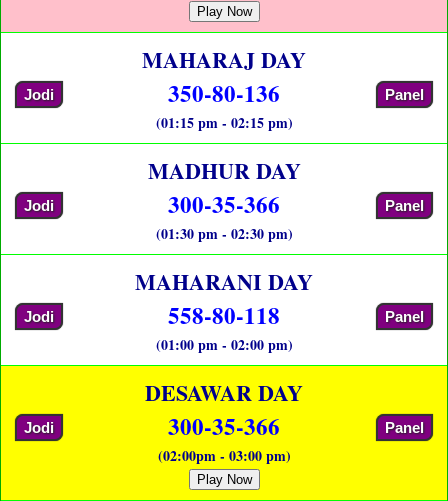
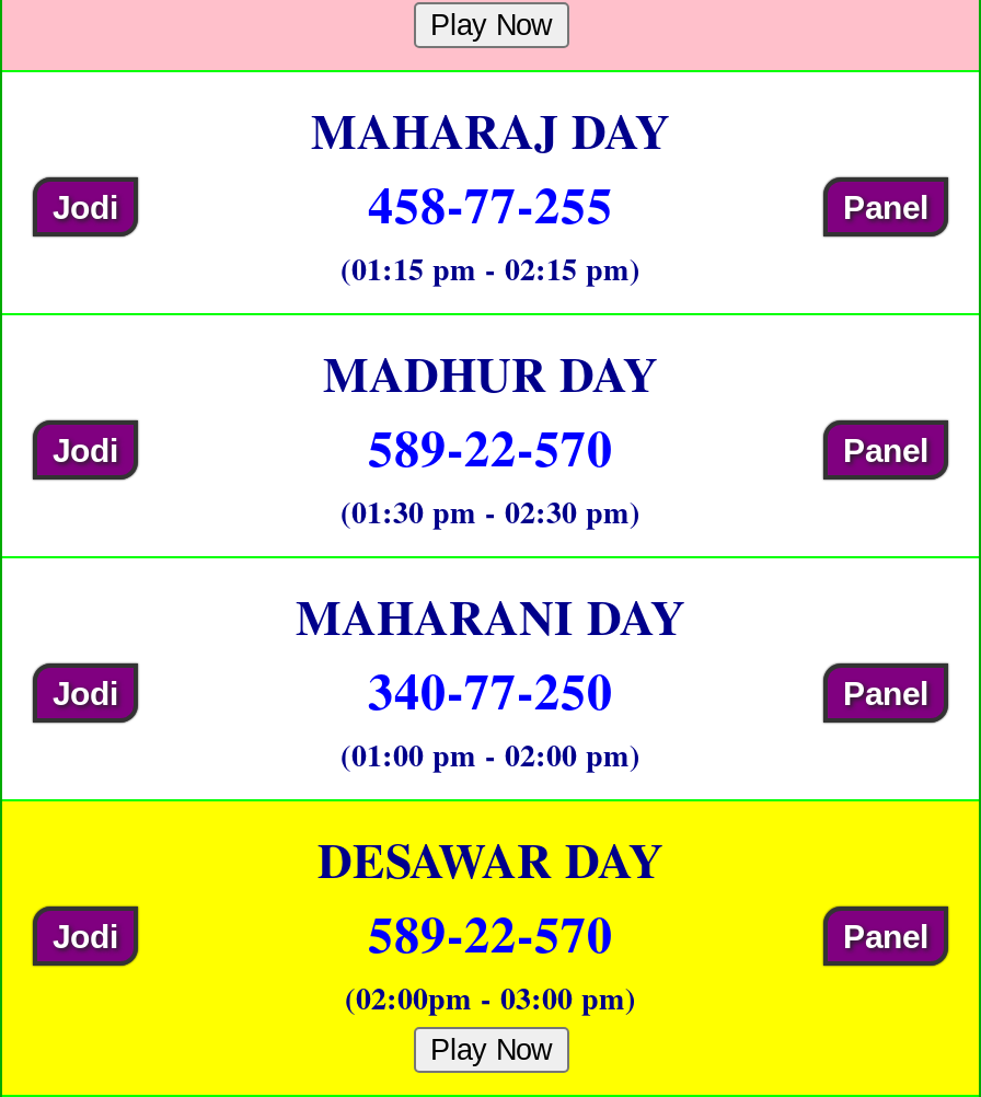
[168,76,280,110] 350-80-136 -> [368,166,613,240] 458-77-255
[168,187,280,221] 300-35-366 -> [368,409,613,483] 589-22-570
[168,298,280,332] 558-80-118 -> [368,652,613,727] 340-77-250
[168,409,280,443] 300-35-366 -> [368,895,613,970] 589-22-570

